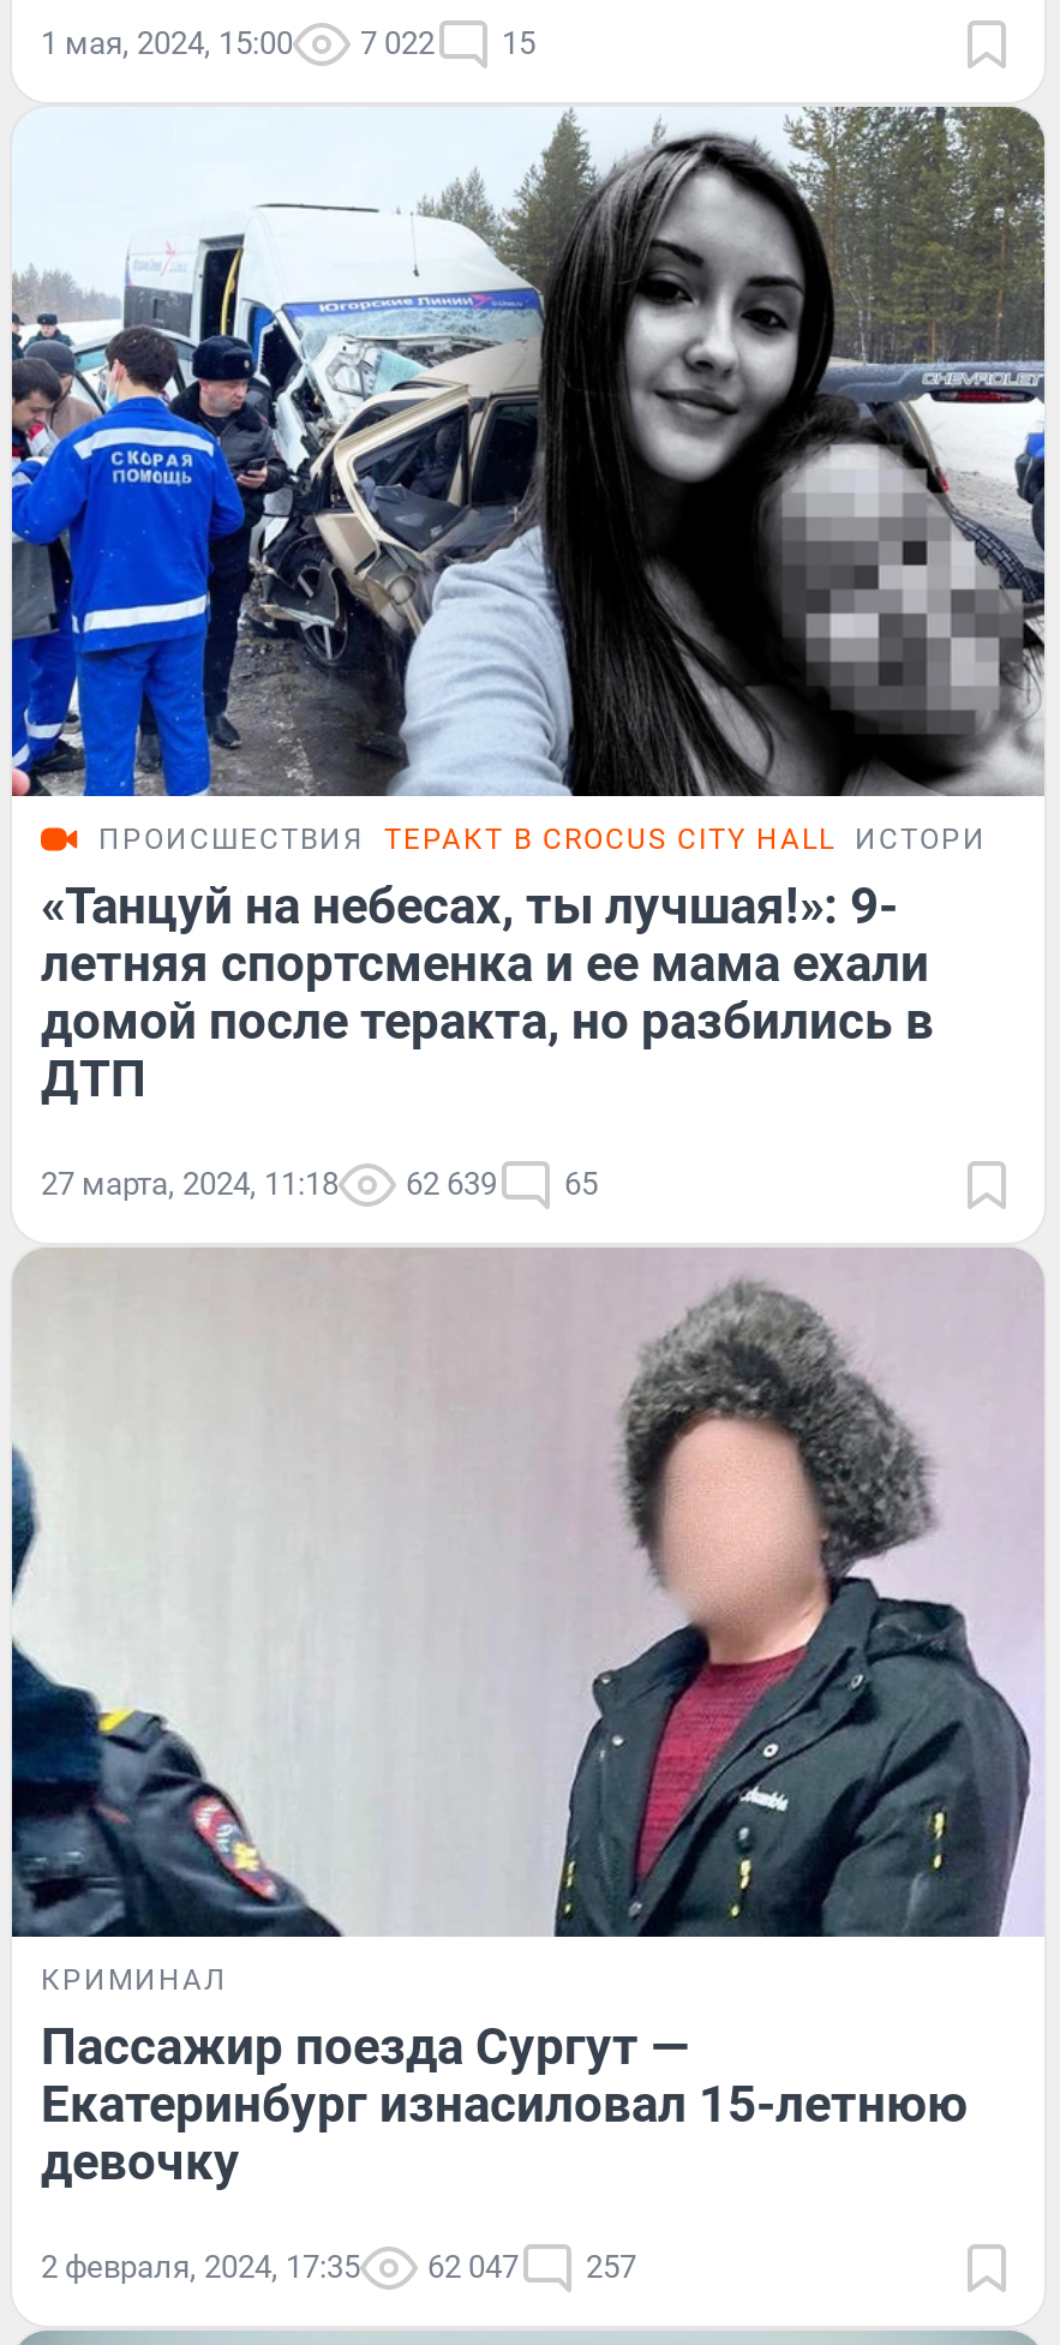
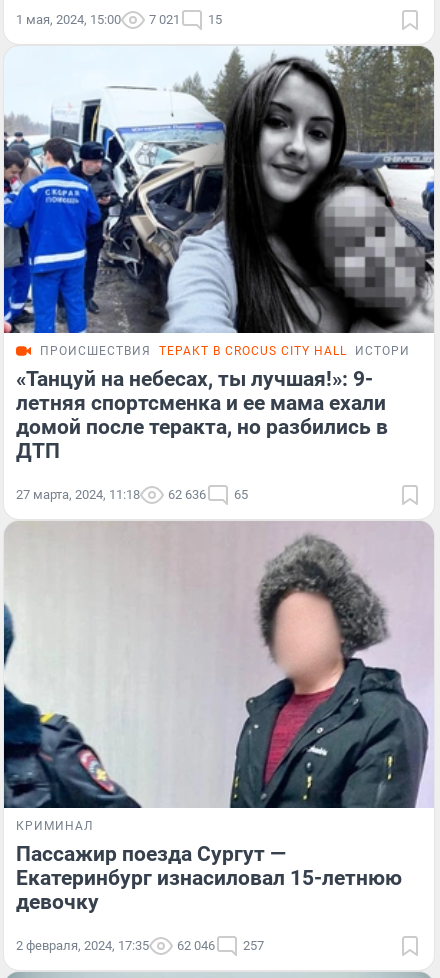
[41,26,535,62] 1 мая, 2024, 15:00 7 022 15 -> [16,12,222,27] 1 мая, 2024, 15:00 7 021 15
[41,1166,598,1202] 27 марта, 2024, 11:18 62 639 65 -> [16,487,248,502] 27 марта, 2024, 11:18 62 636 65
[41,2248,636,2284] 2 февраля, 2024, 17:35 62 047 257 -> [16,938,264,953] 2 февраля, 2024, 17:35 62 046 257

